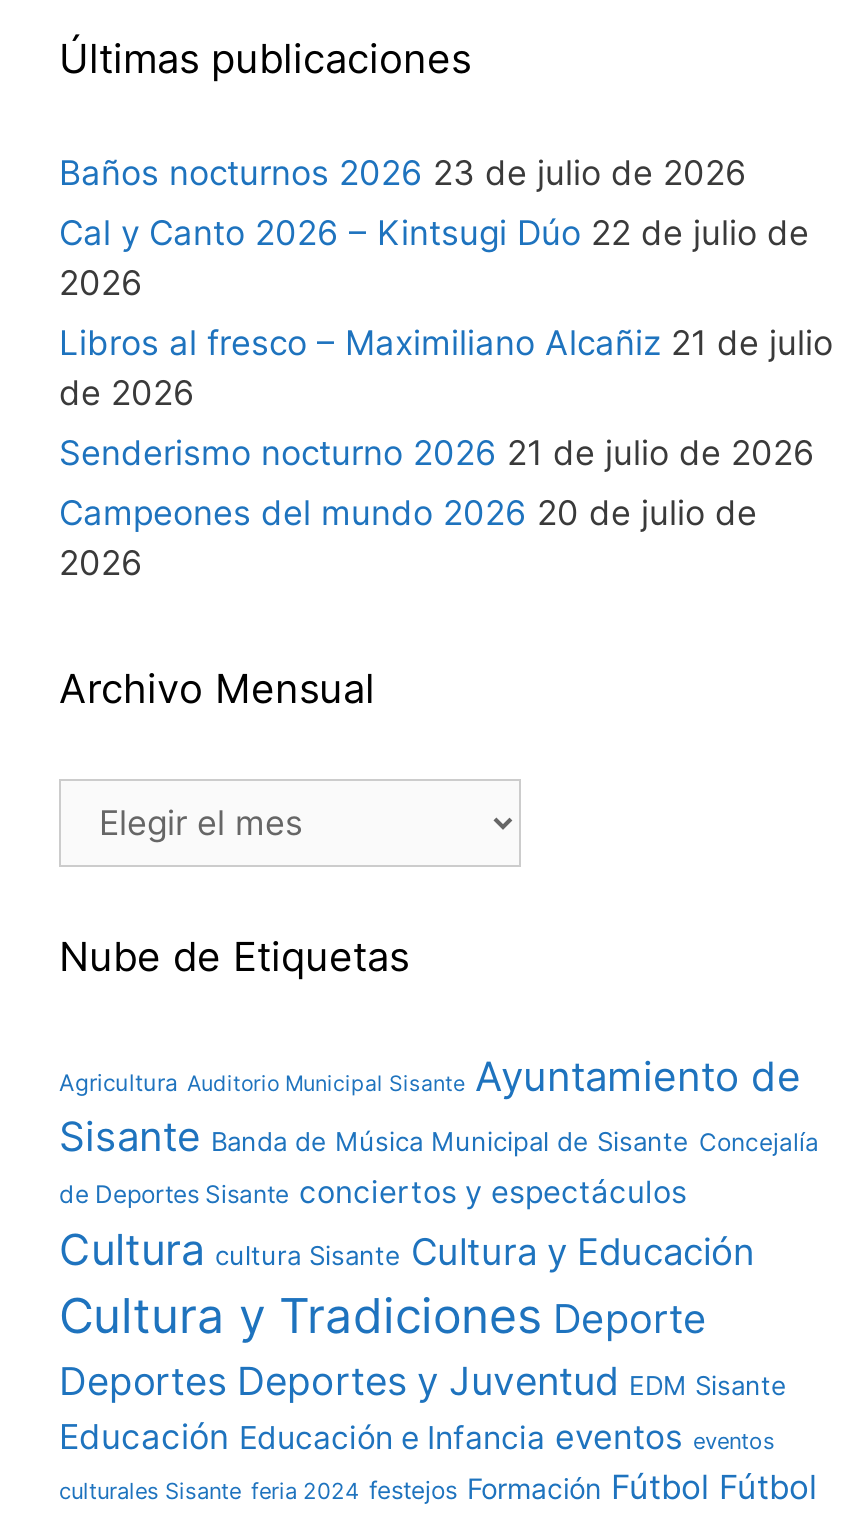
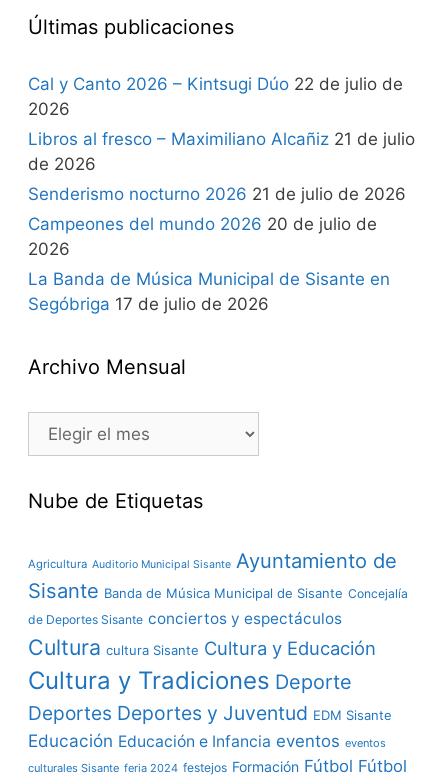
[59,153,747,193] Baños nocturnos 2026 23 de julio de 2026 -> none
moved [59,213,833,583] -> [28,74,415,259]: Cal y Canto 2026 – Kintsugi Dúo 22 de julio de | 2026 | Libros al fresco – Maximiliano Alcañiz 21 de julio | de 2026 | Senderismo nocturno 2026 21 de julio de 2026 | Campeones del mundo 2026 20 de julio de | 2026
none -> [28,269,390,314] La Banda de Música Municipal de Sisante en | Segóbriga 17 de julio de 2026

